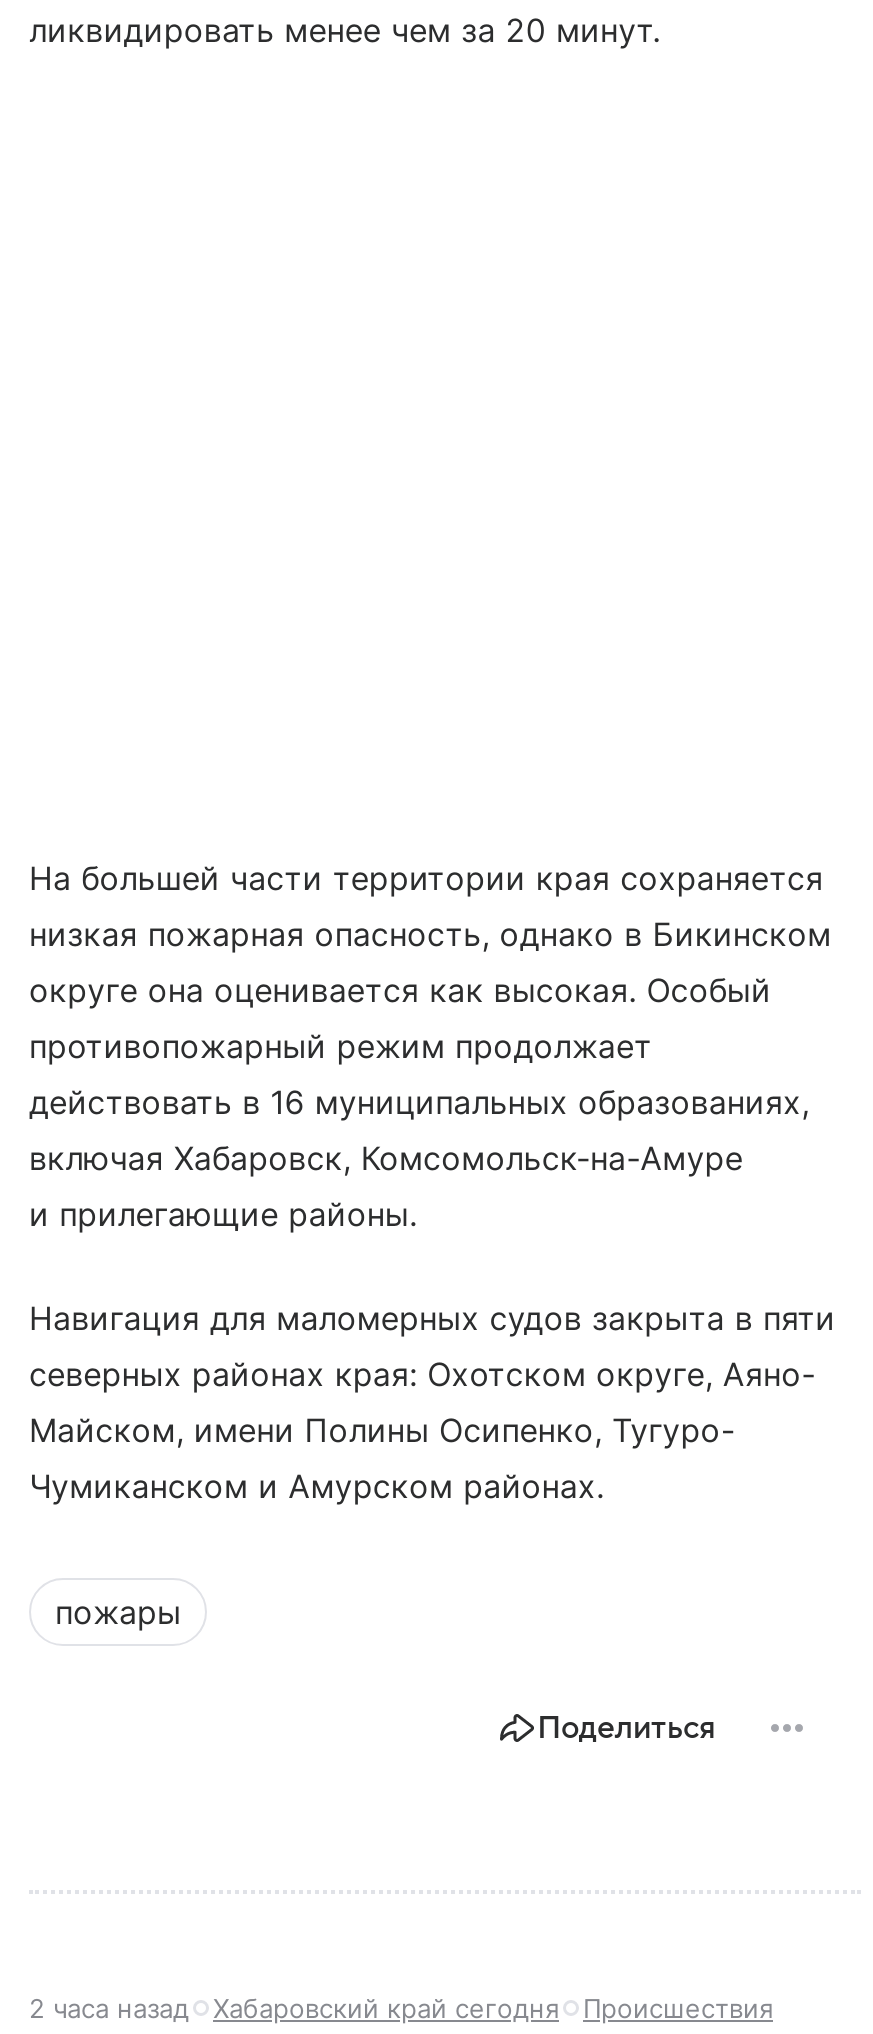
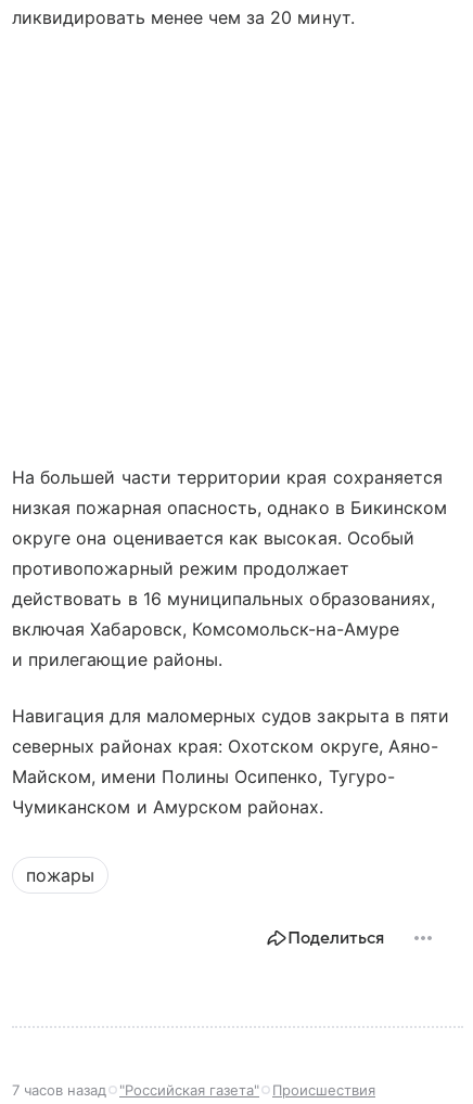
[29,1991,559,2023] 2 часа назад | Хабаровский край сегодня -> [12,1081,259,1098] 7 часов назад | "Российская газета"

